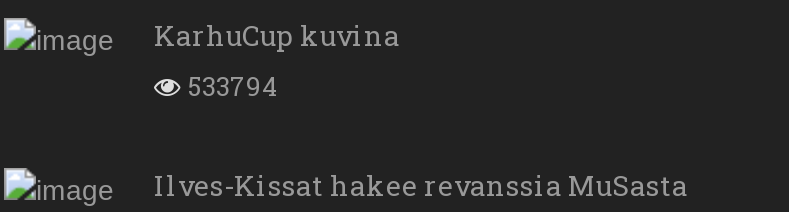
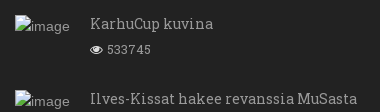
[188,69,278,105] 533794 -> [107,40,151,58] 533745

